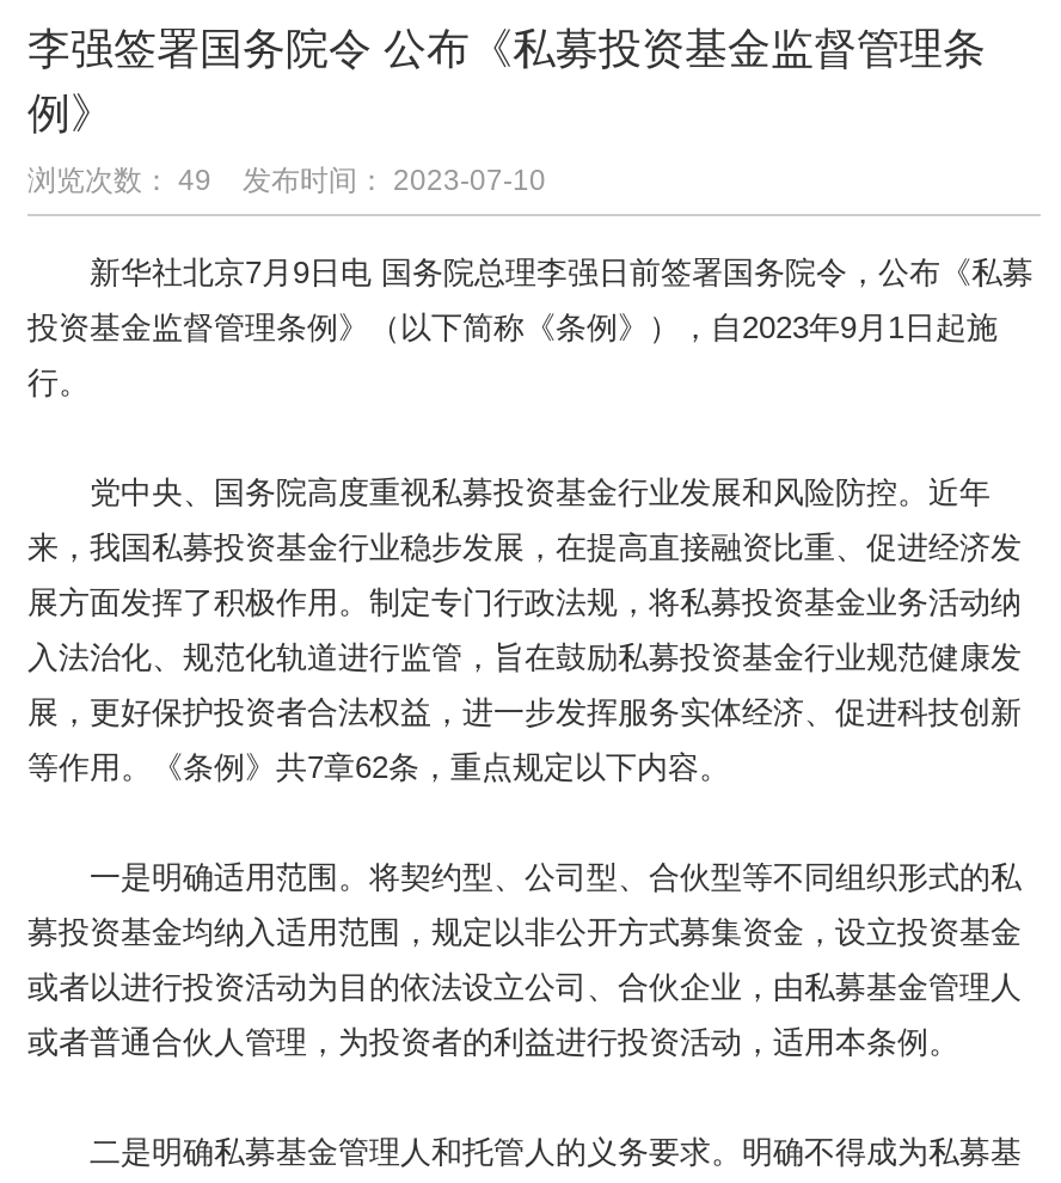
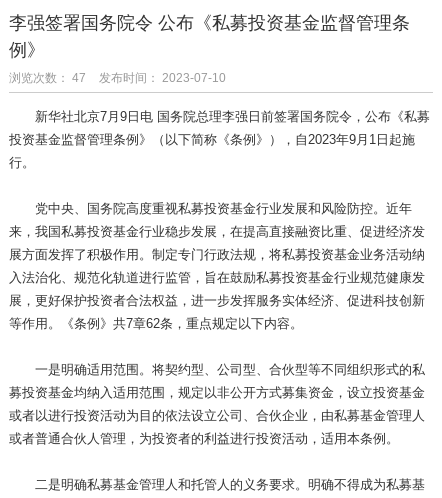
[27,164,546,198] 浏览次数：49 发布时间： 2023-07-10 -> [9,71,226,85] 浏览次数：47 发布时间： 2023-07-10

